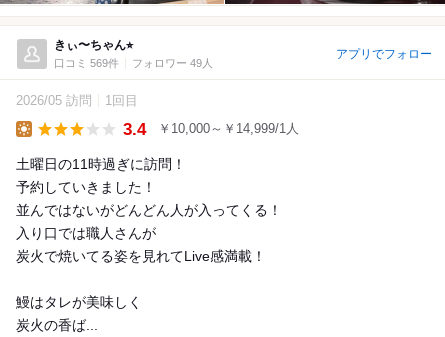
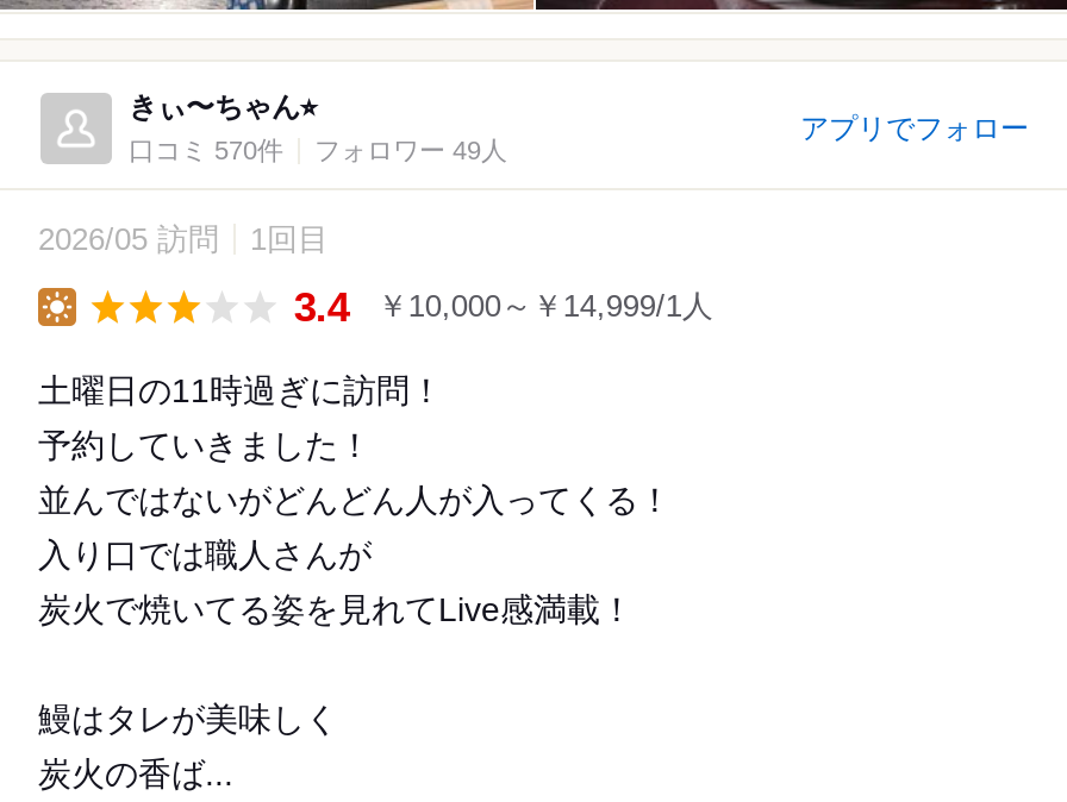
[54,57,213,69] 口コミ 569件 フォロワー 49人 -> [129,135,507,163] 口コミ 570件 フォロワー 49人

